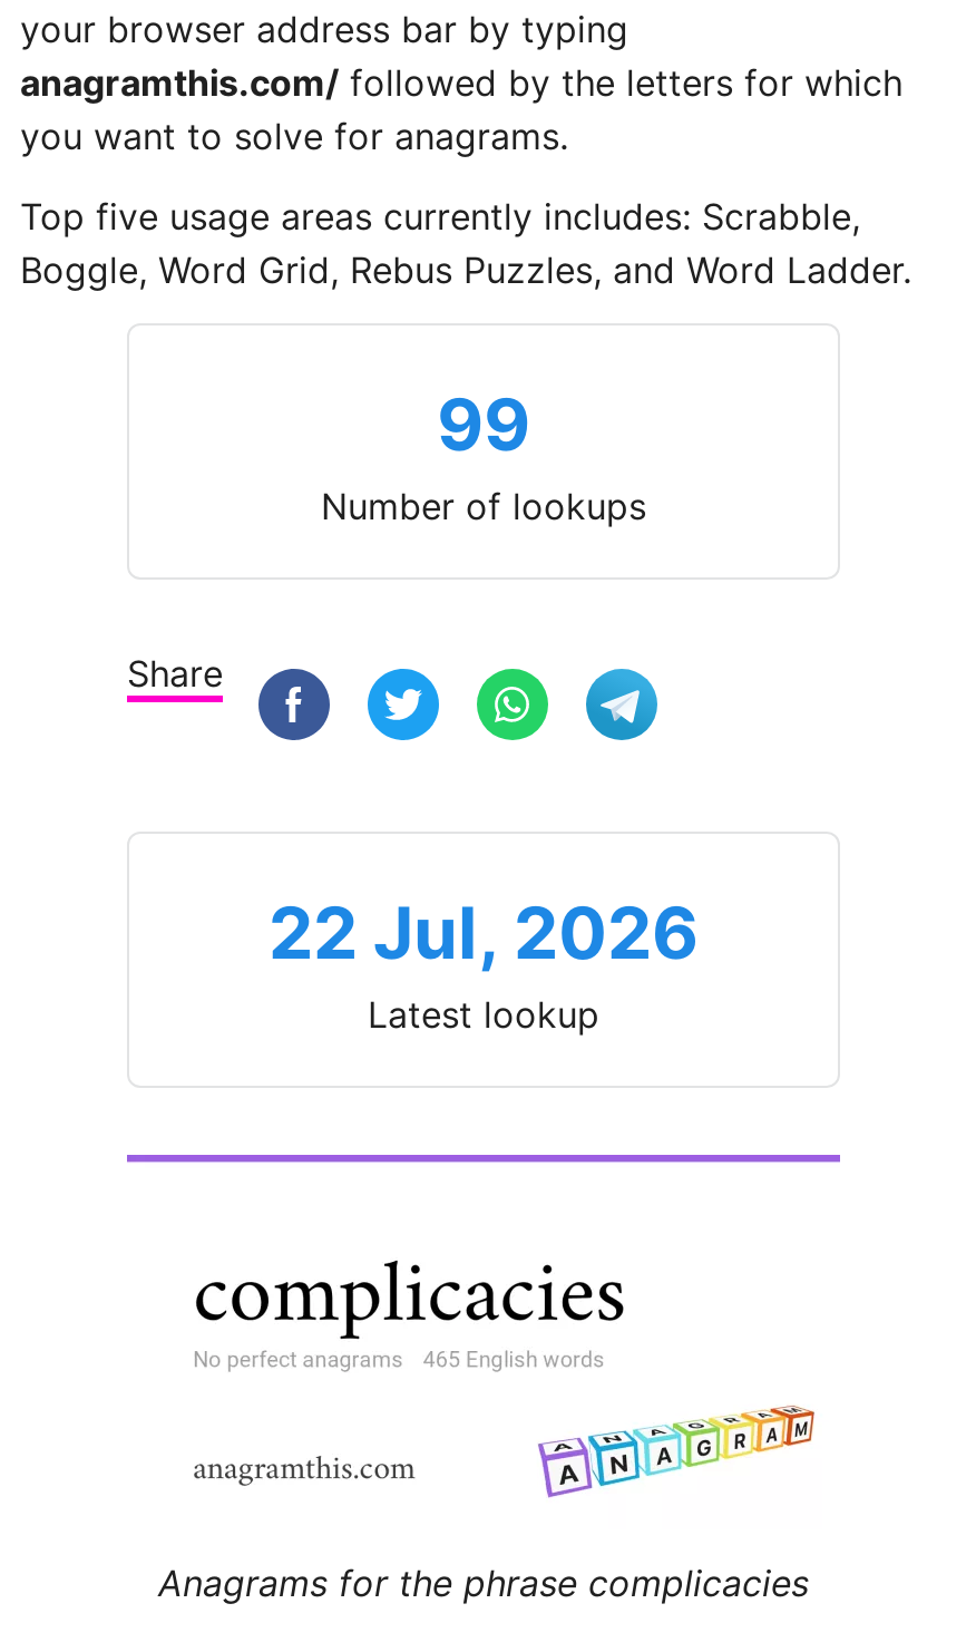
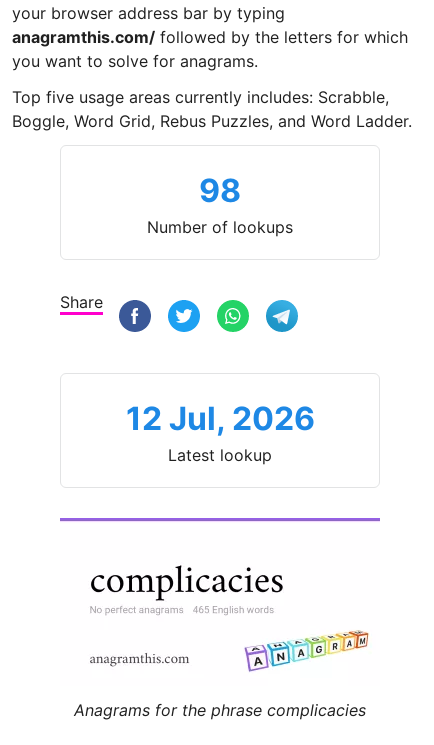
[437,382,530,469] 99 -> [199,171,241,210] 98
[269,890,699,977] 22 Jul, 2026 -> [125,399,314,438] 12 Jul, 2026

